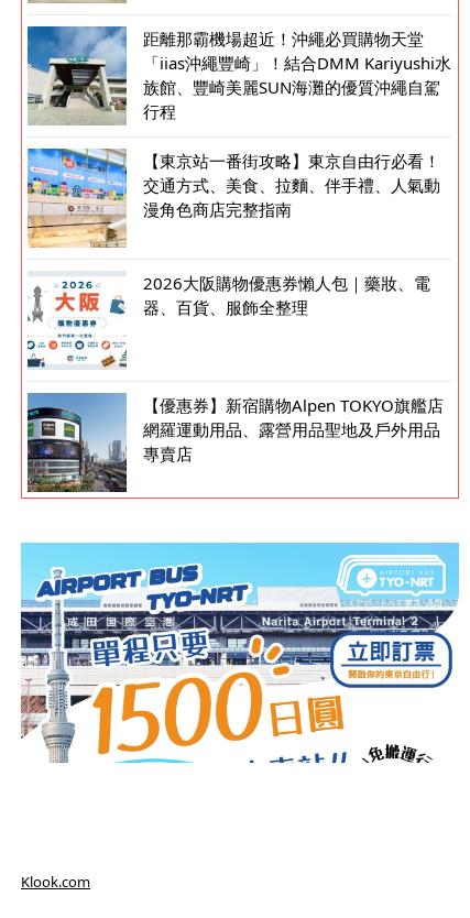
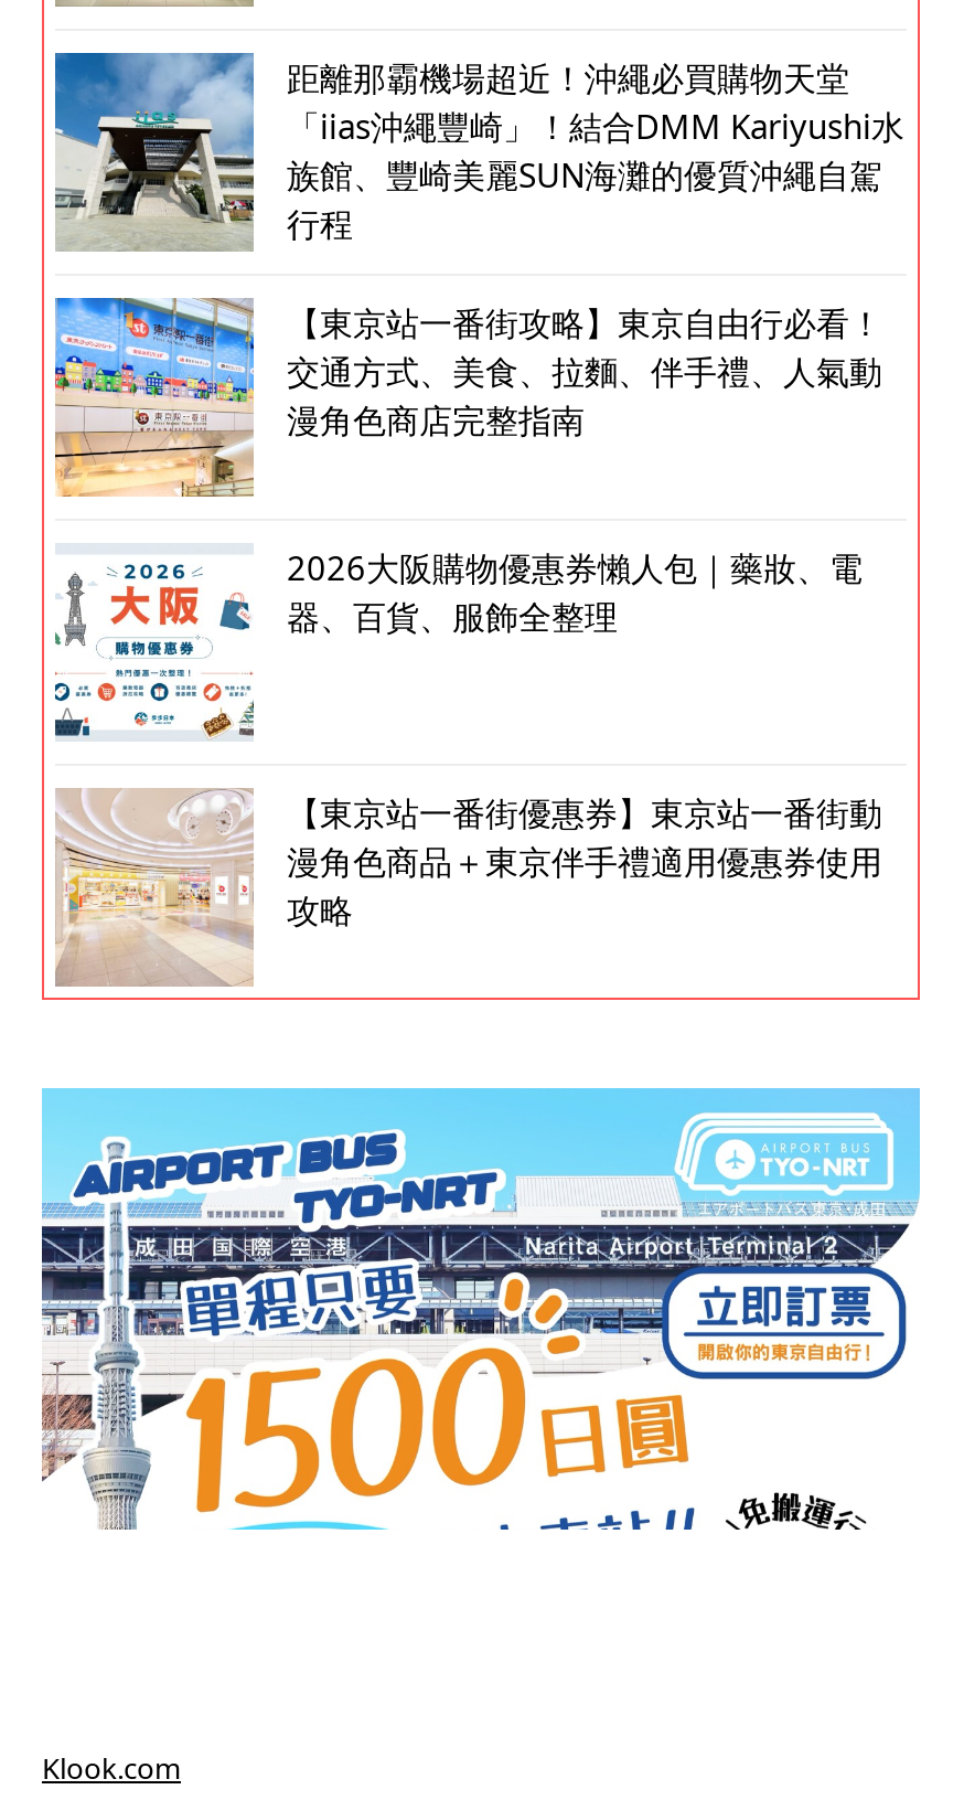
[26,392,444,493] [image] | 【優惠券】新宿購物Alpen TOKYO旗艦店 | 網羅運動用品、露營用品聖地及戶外用品 | 專賣店 -> [55,788,882,987] [image] | 【東京站一番街優惠券】東京站一番街動 | 漫角色商品＋東京伴手禮適用優惠券使用 | 攻略

